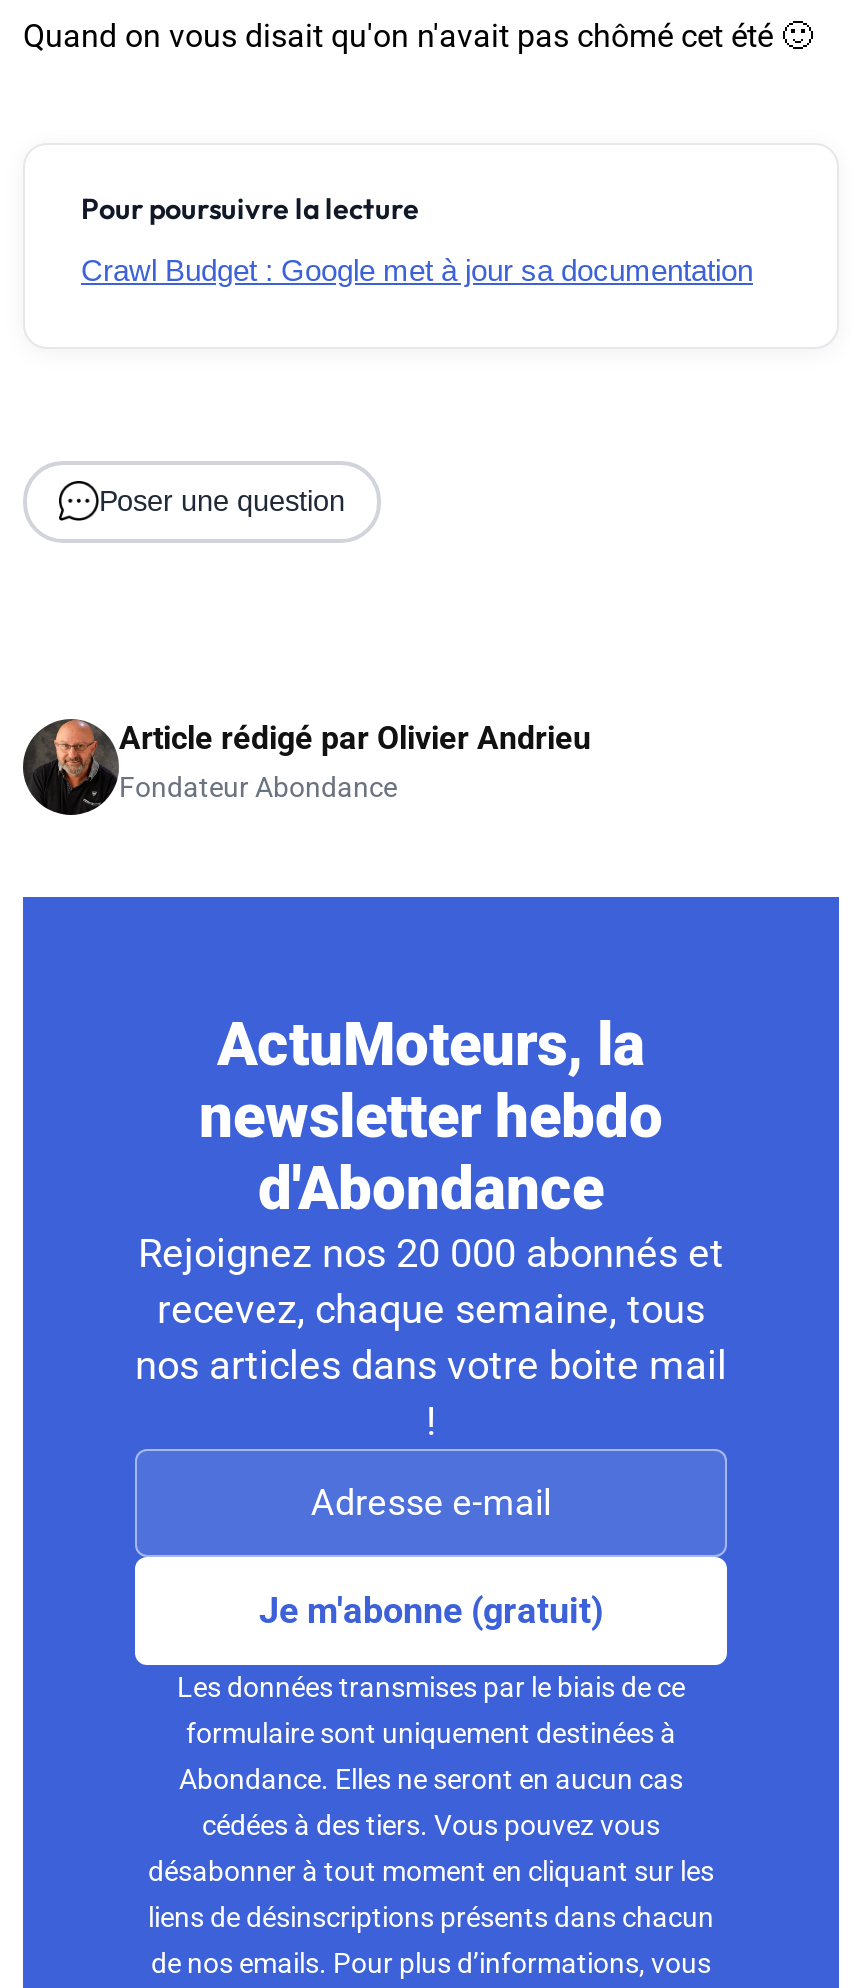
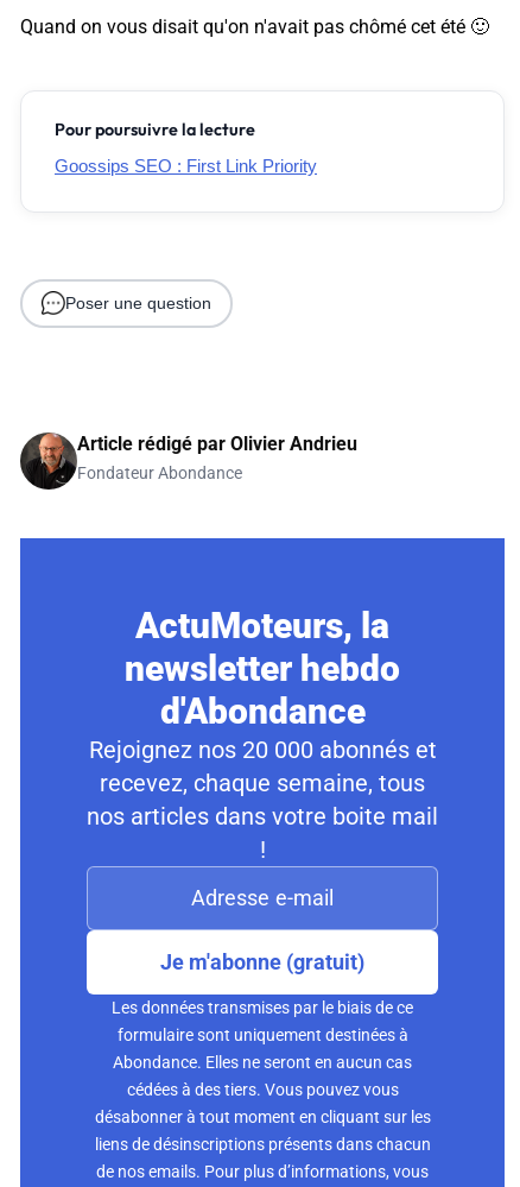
[81,252,753,286] Crawl Budget : Google met à jour sa documentation -> [55,155,317,175] Goossips SEO : First Link Priority

